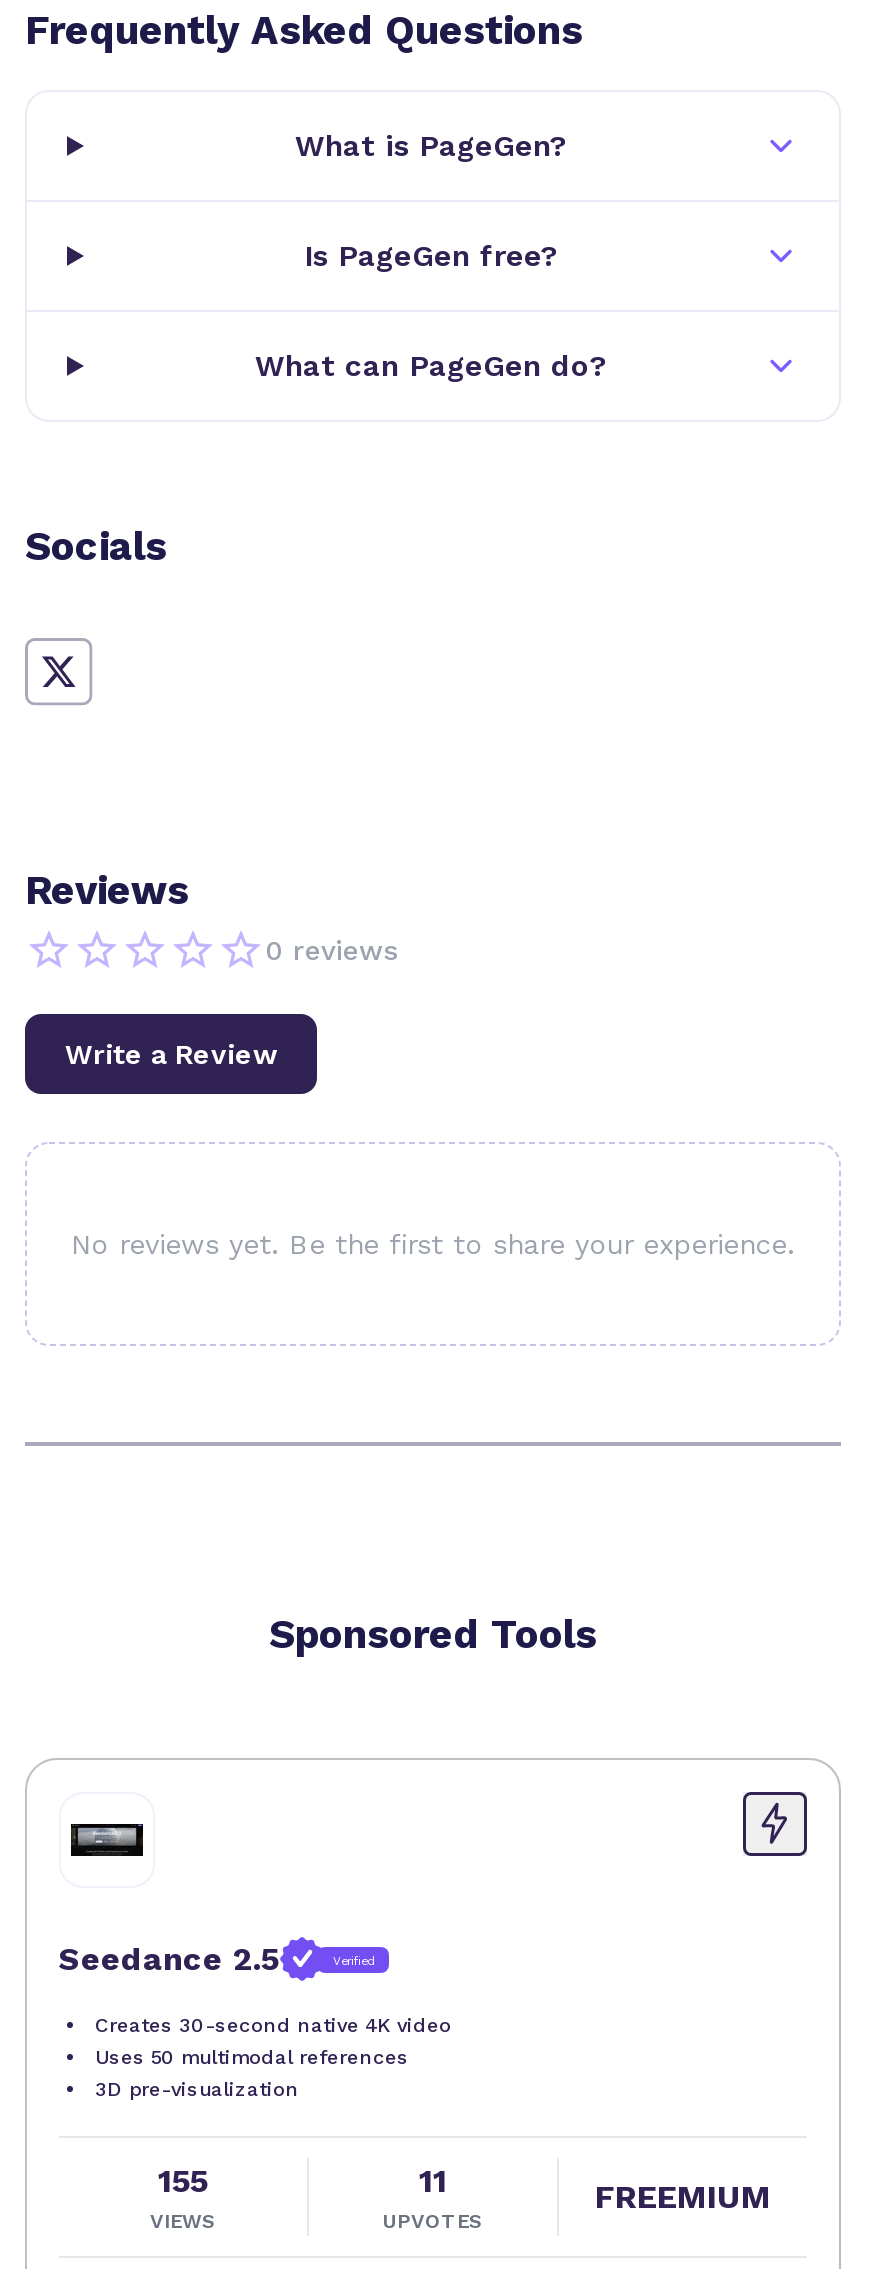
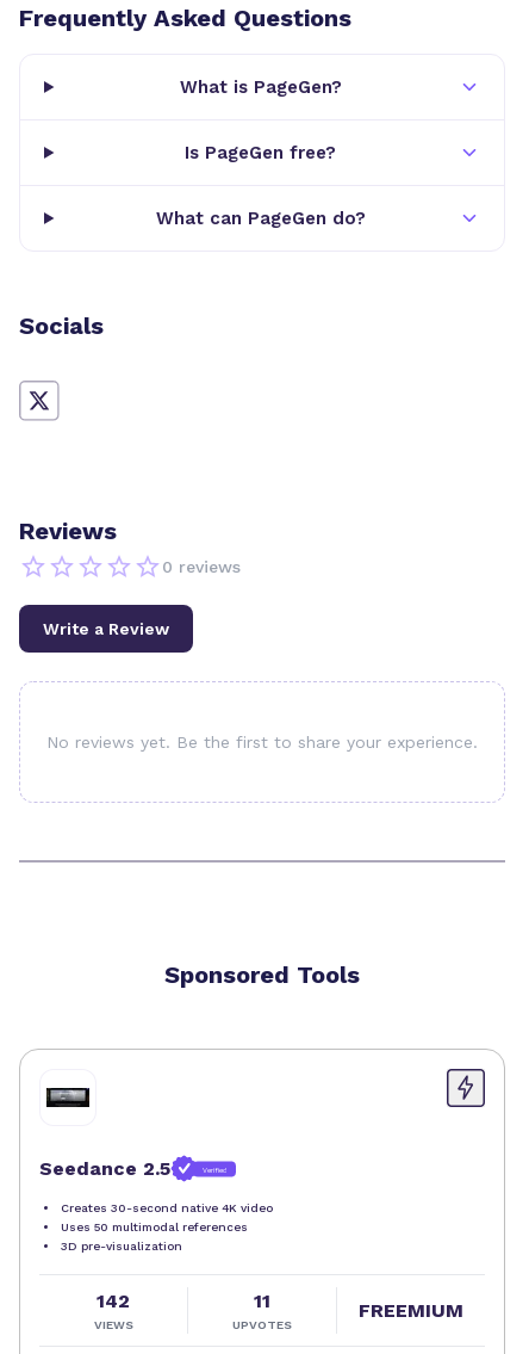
[158,2162,208,2200] 155 -> [97,1290,130,1312] 142

